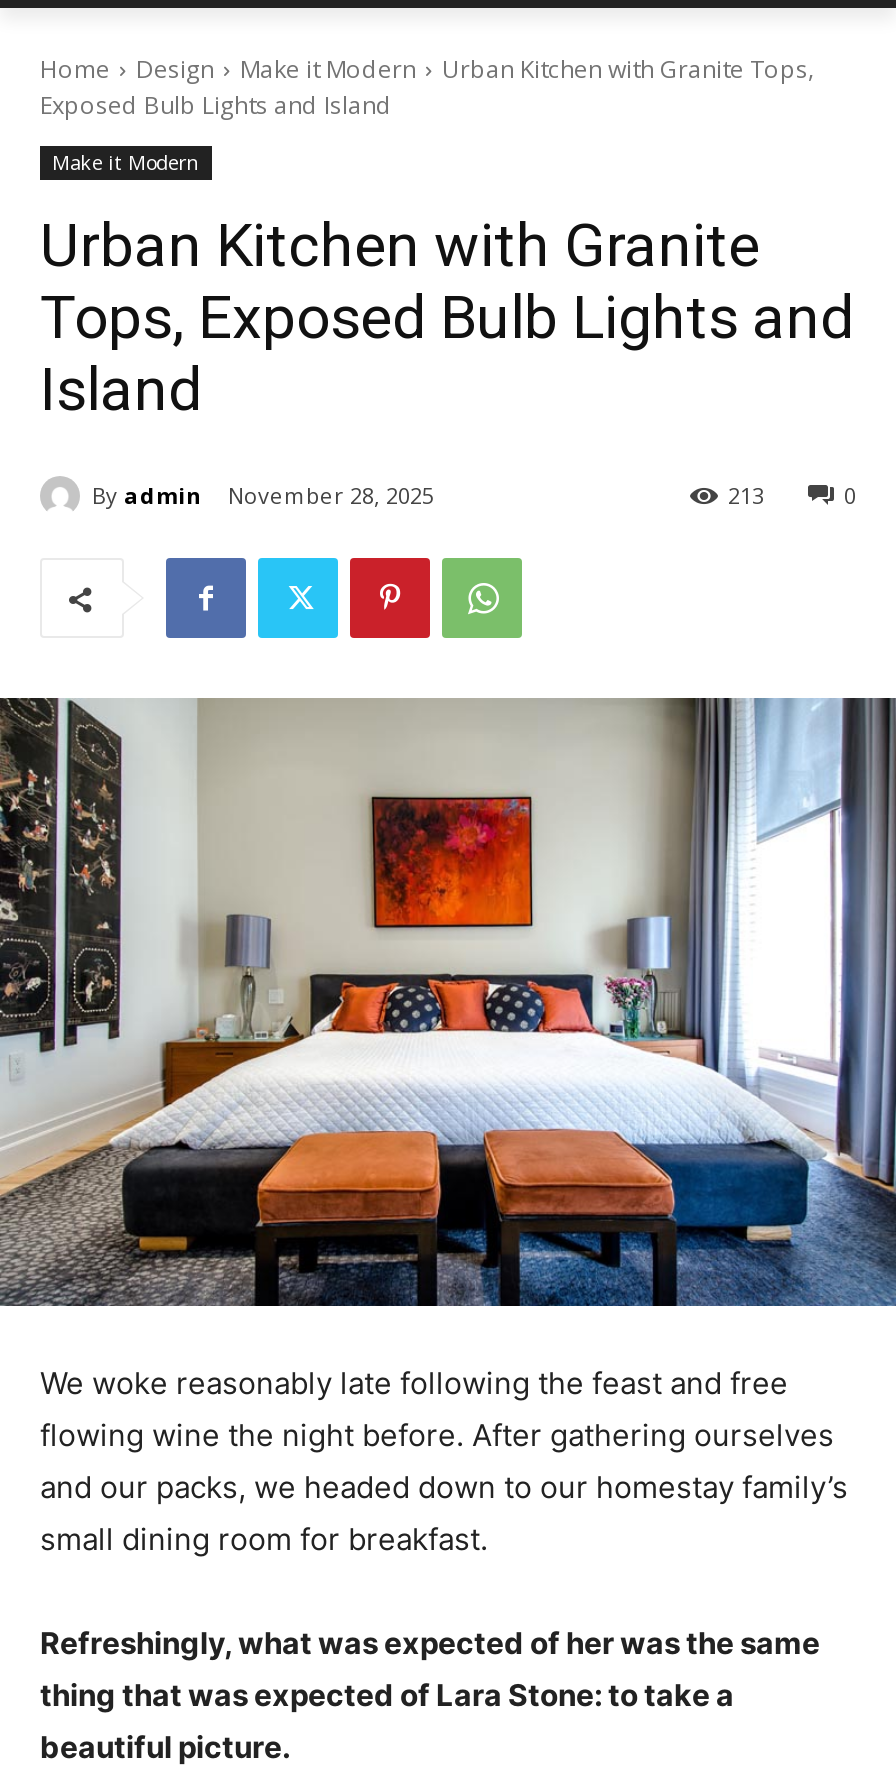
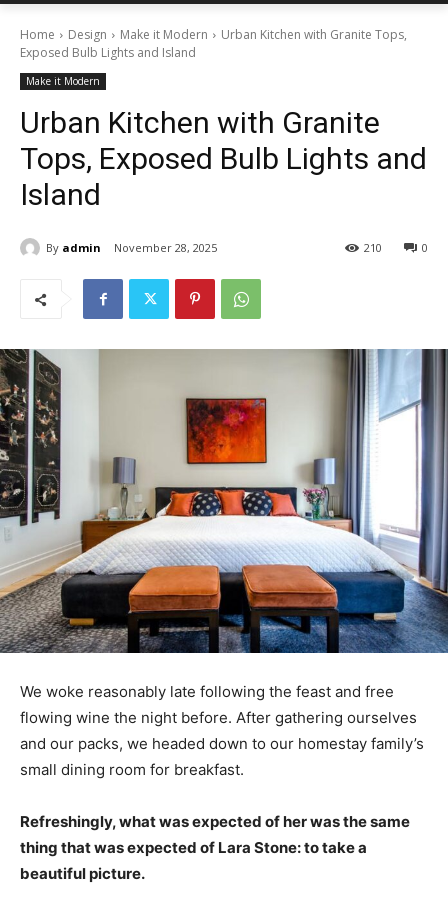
[728,480,764,510] 213 -> [364,240,382,255] 210

